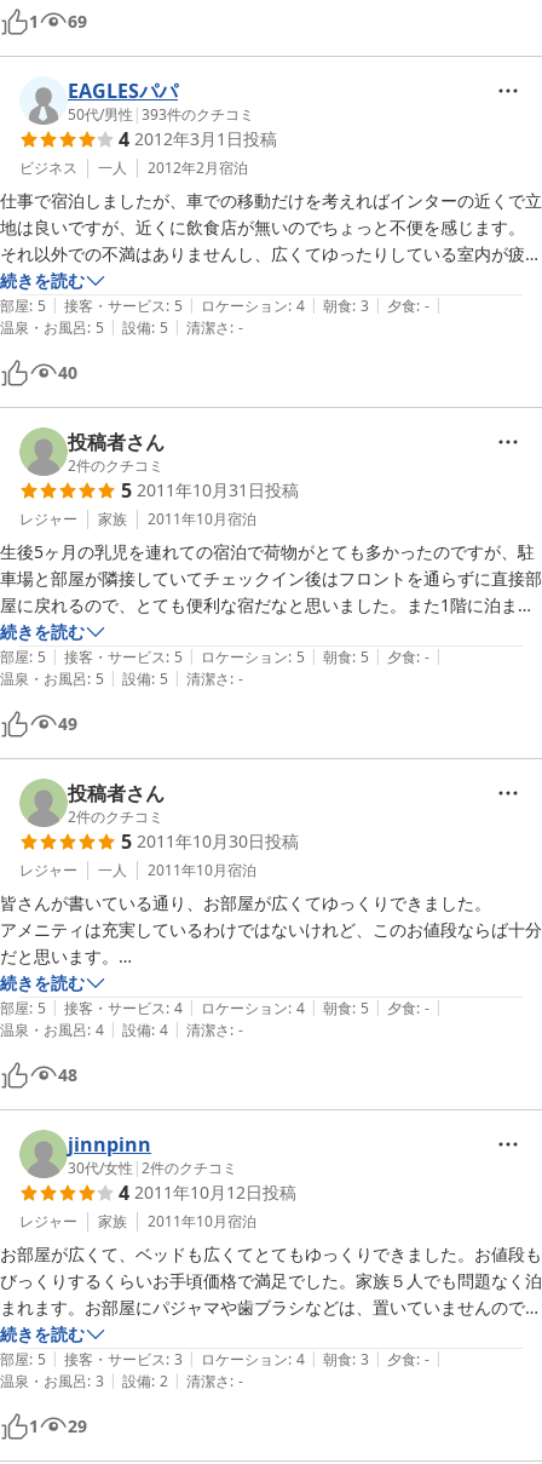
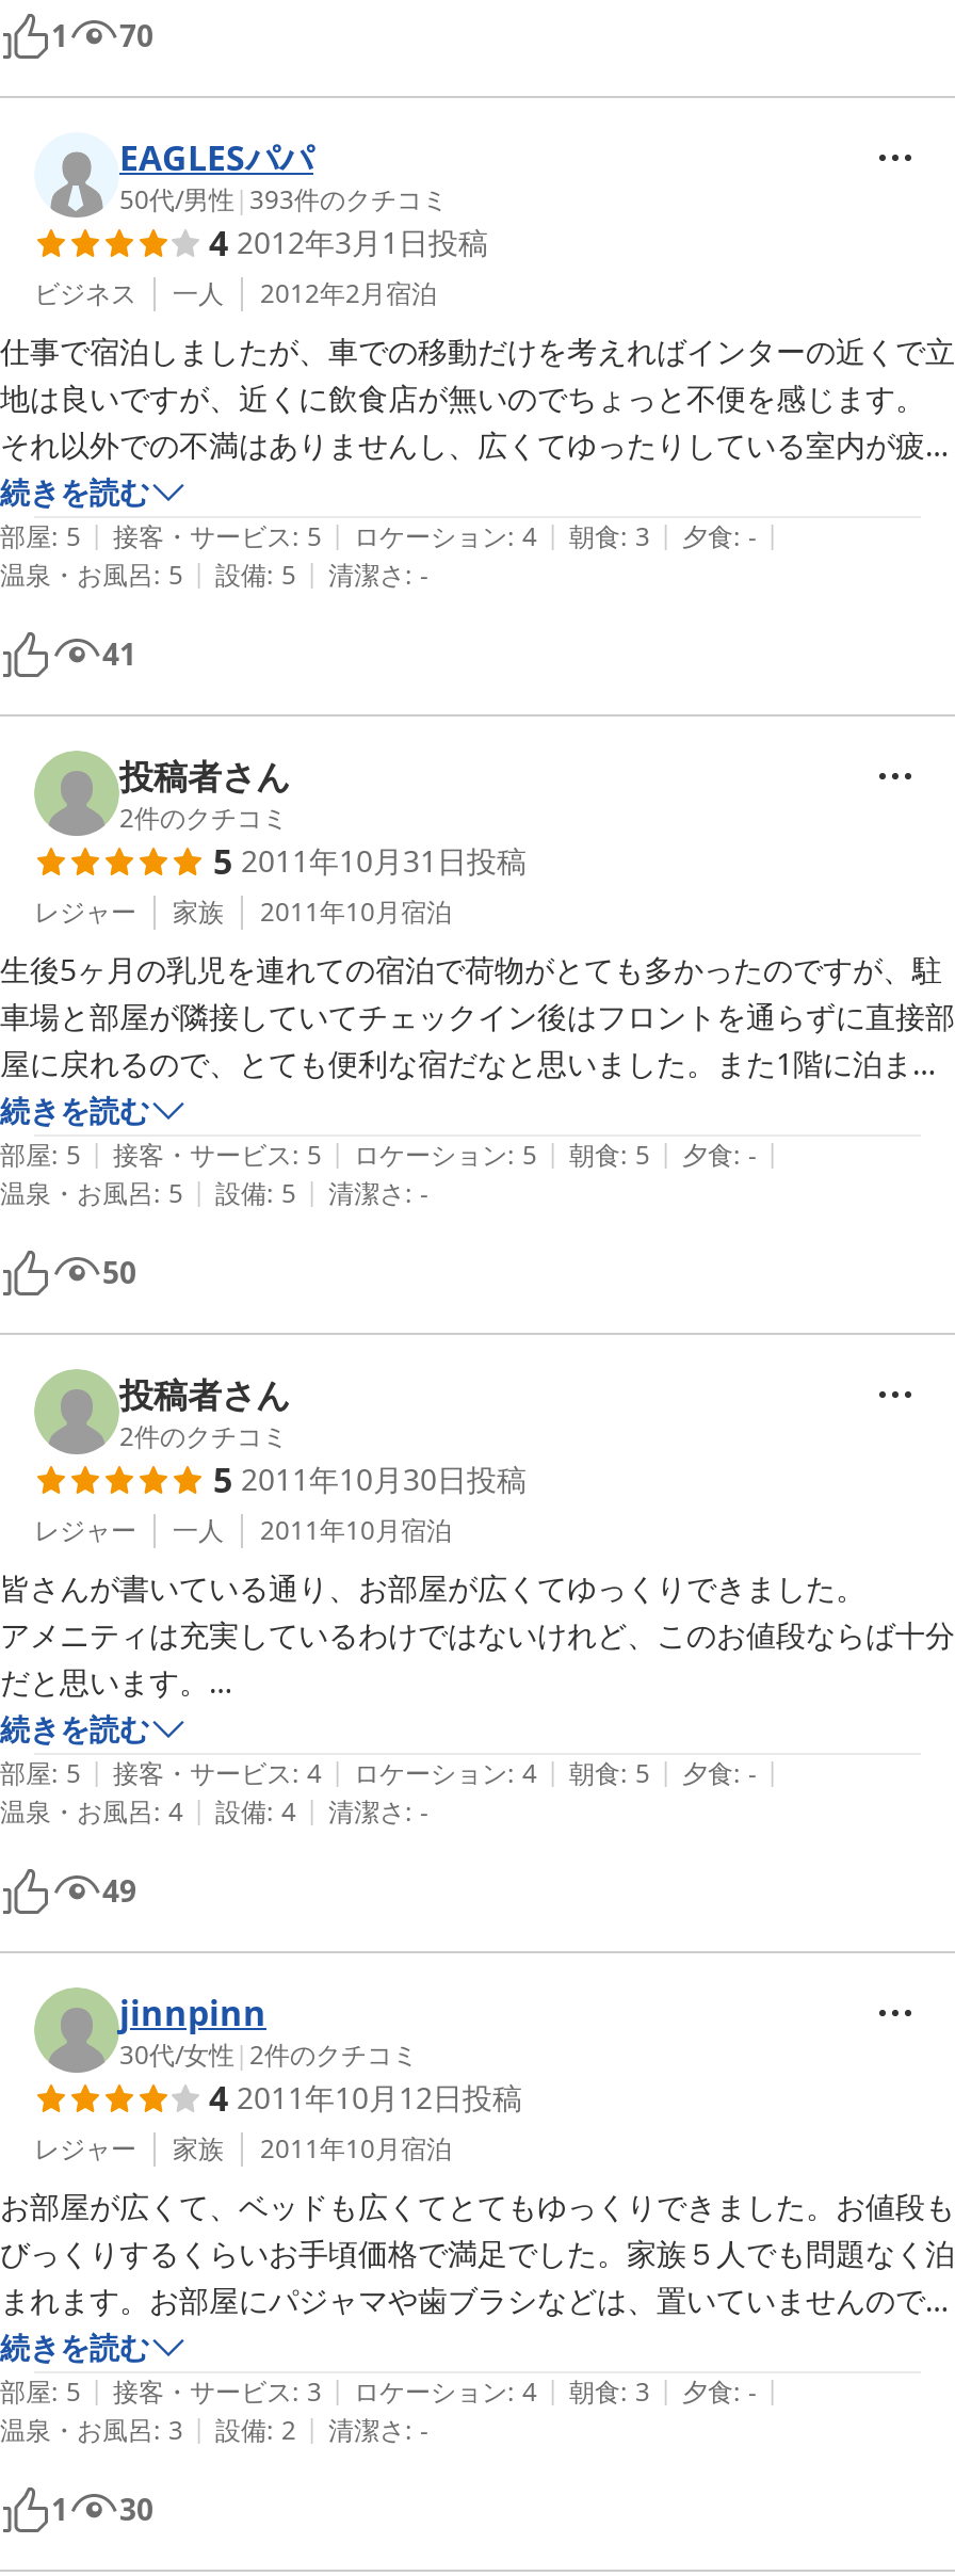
[29,10,87,33] 1 69 -> [51,15,153,55] 1 70
[58,361,77,384] 40 -> [102,633,136,674] 41
[58,712,77,735] 49 -> [102,1252,136,1292] 50
[58,1063,77,1086] 48 -> [102,1870,136,1911] 49
[29,1414,87,1437] 1 29 -> [51,2489,153,2529] 1 30

